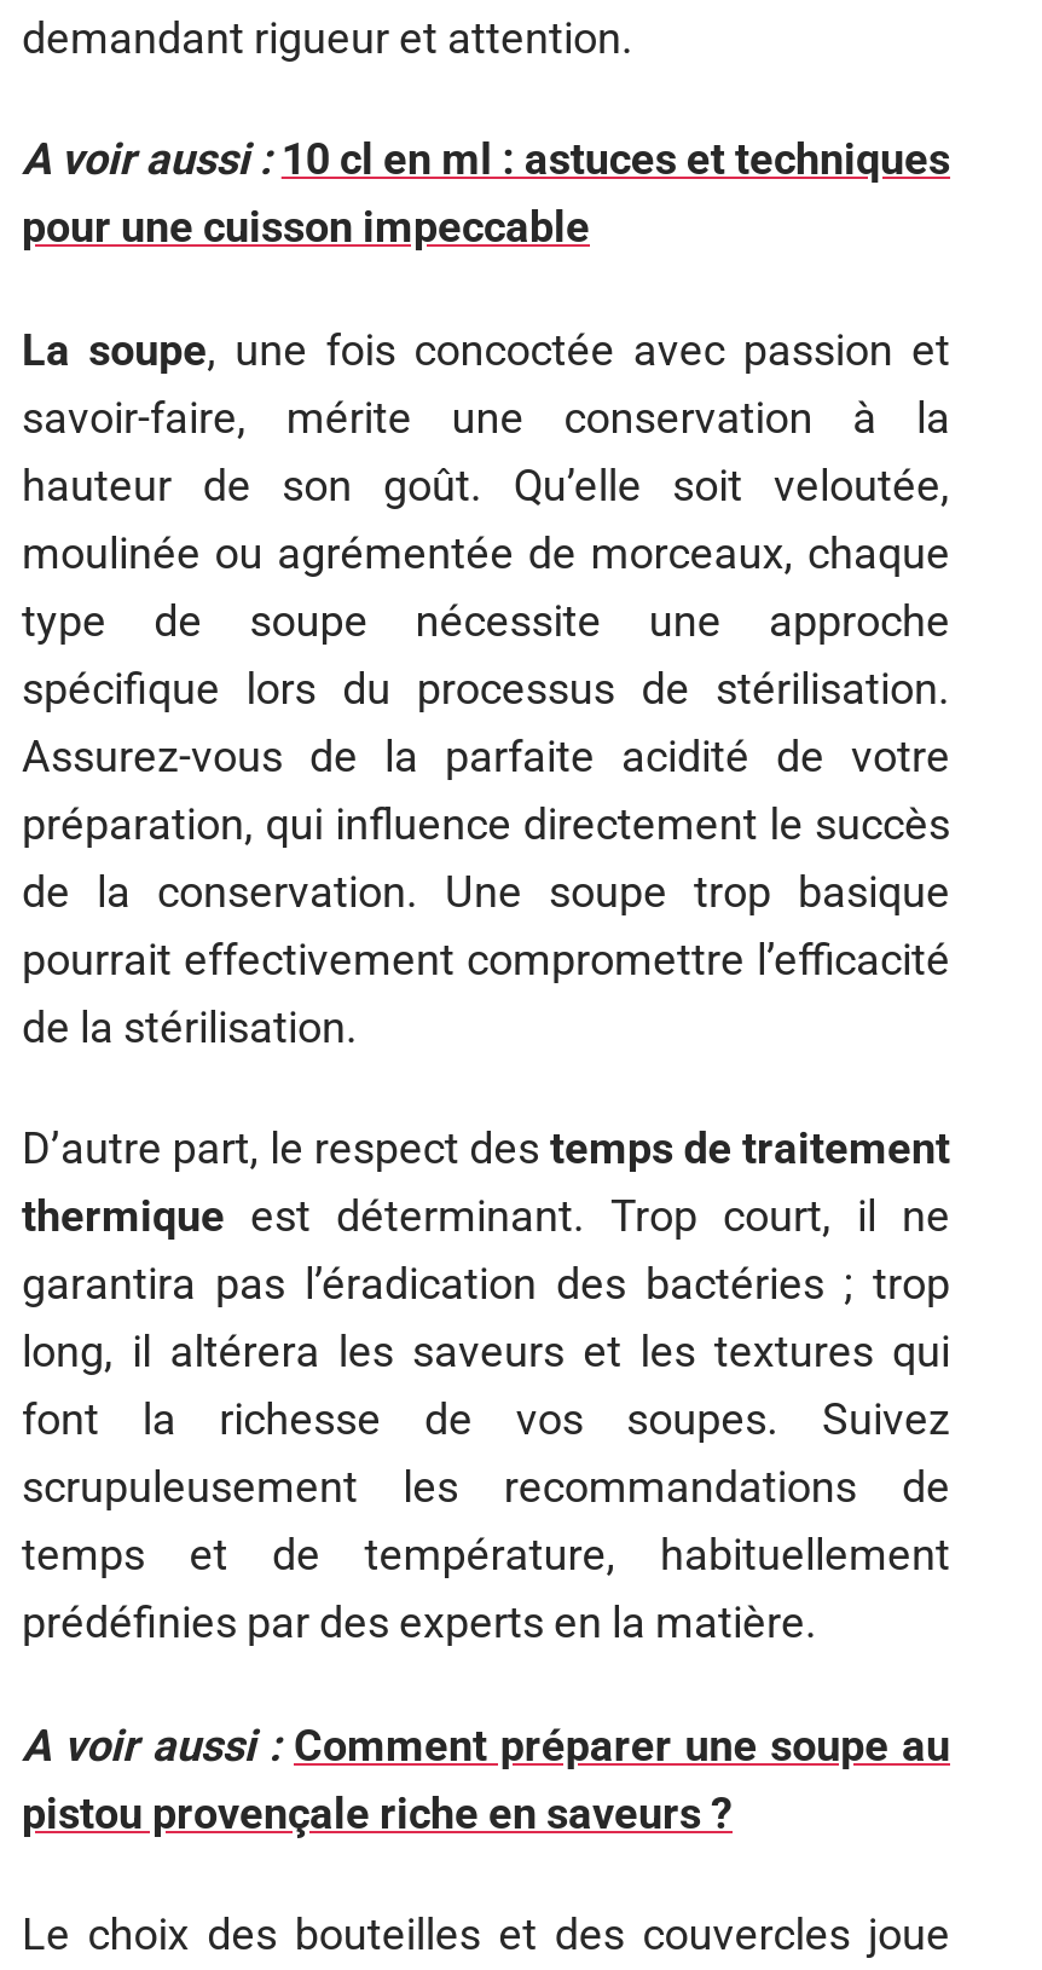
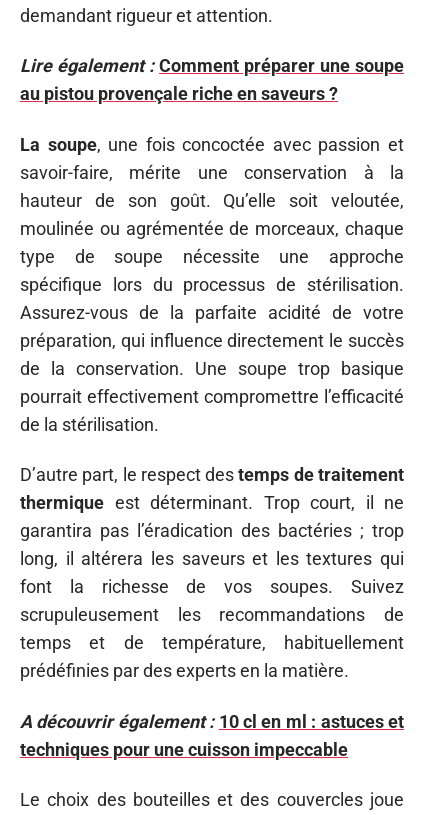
[22,133,950,252] A voir aussi : 10 cl en ml : astuces et techniques | pour une cuisson impeccable -> [20,55,404,104] Lire également : Comment préparer une soupe | au pistou provençale riche en saveurs ?
[22,1718,950,1837] A voir aussi : Comment préparer une soupe au | pistou provençale riche en saveurs ? -> [20,710,404,759] A découvrir également : 10 cl en ml : astuces et | techniques pour une cuisson impeccable

